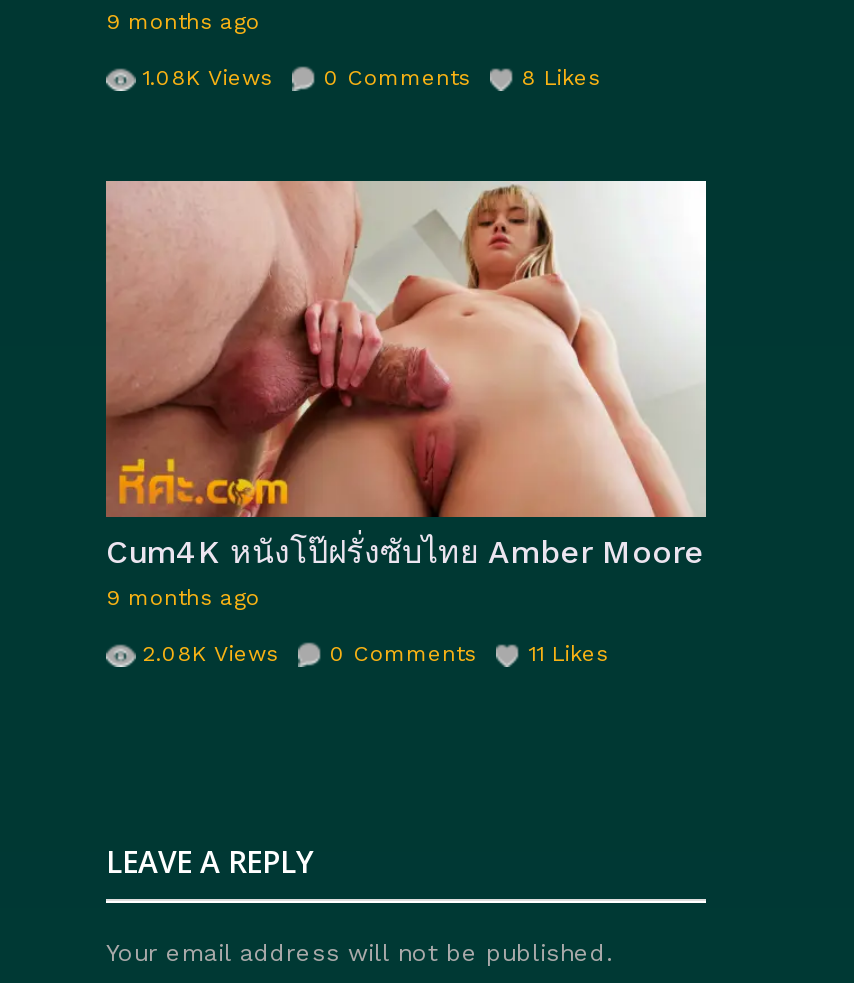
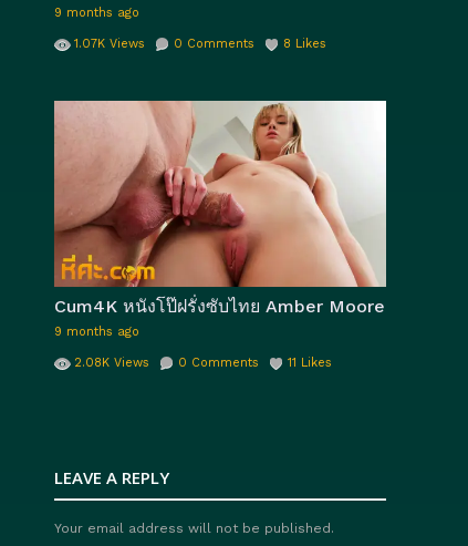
[142,65,600,91] 1.08K Views 0 Comments 8 Likes -> [74,36,326,51] 1.07K Views 0 Comments 8 Likes

